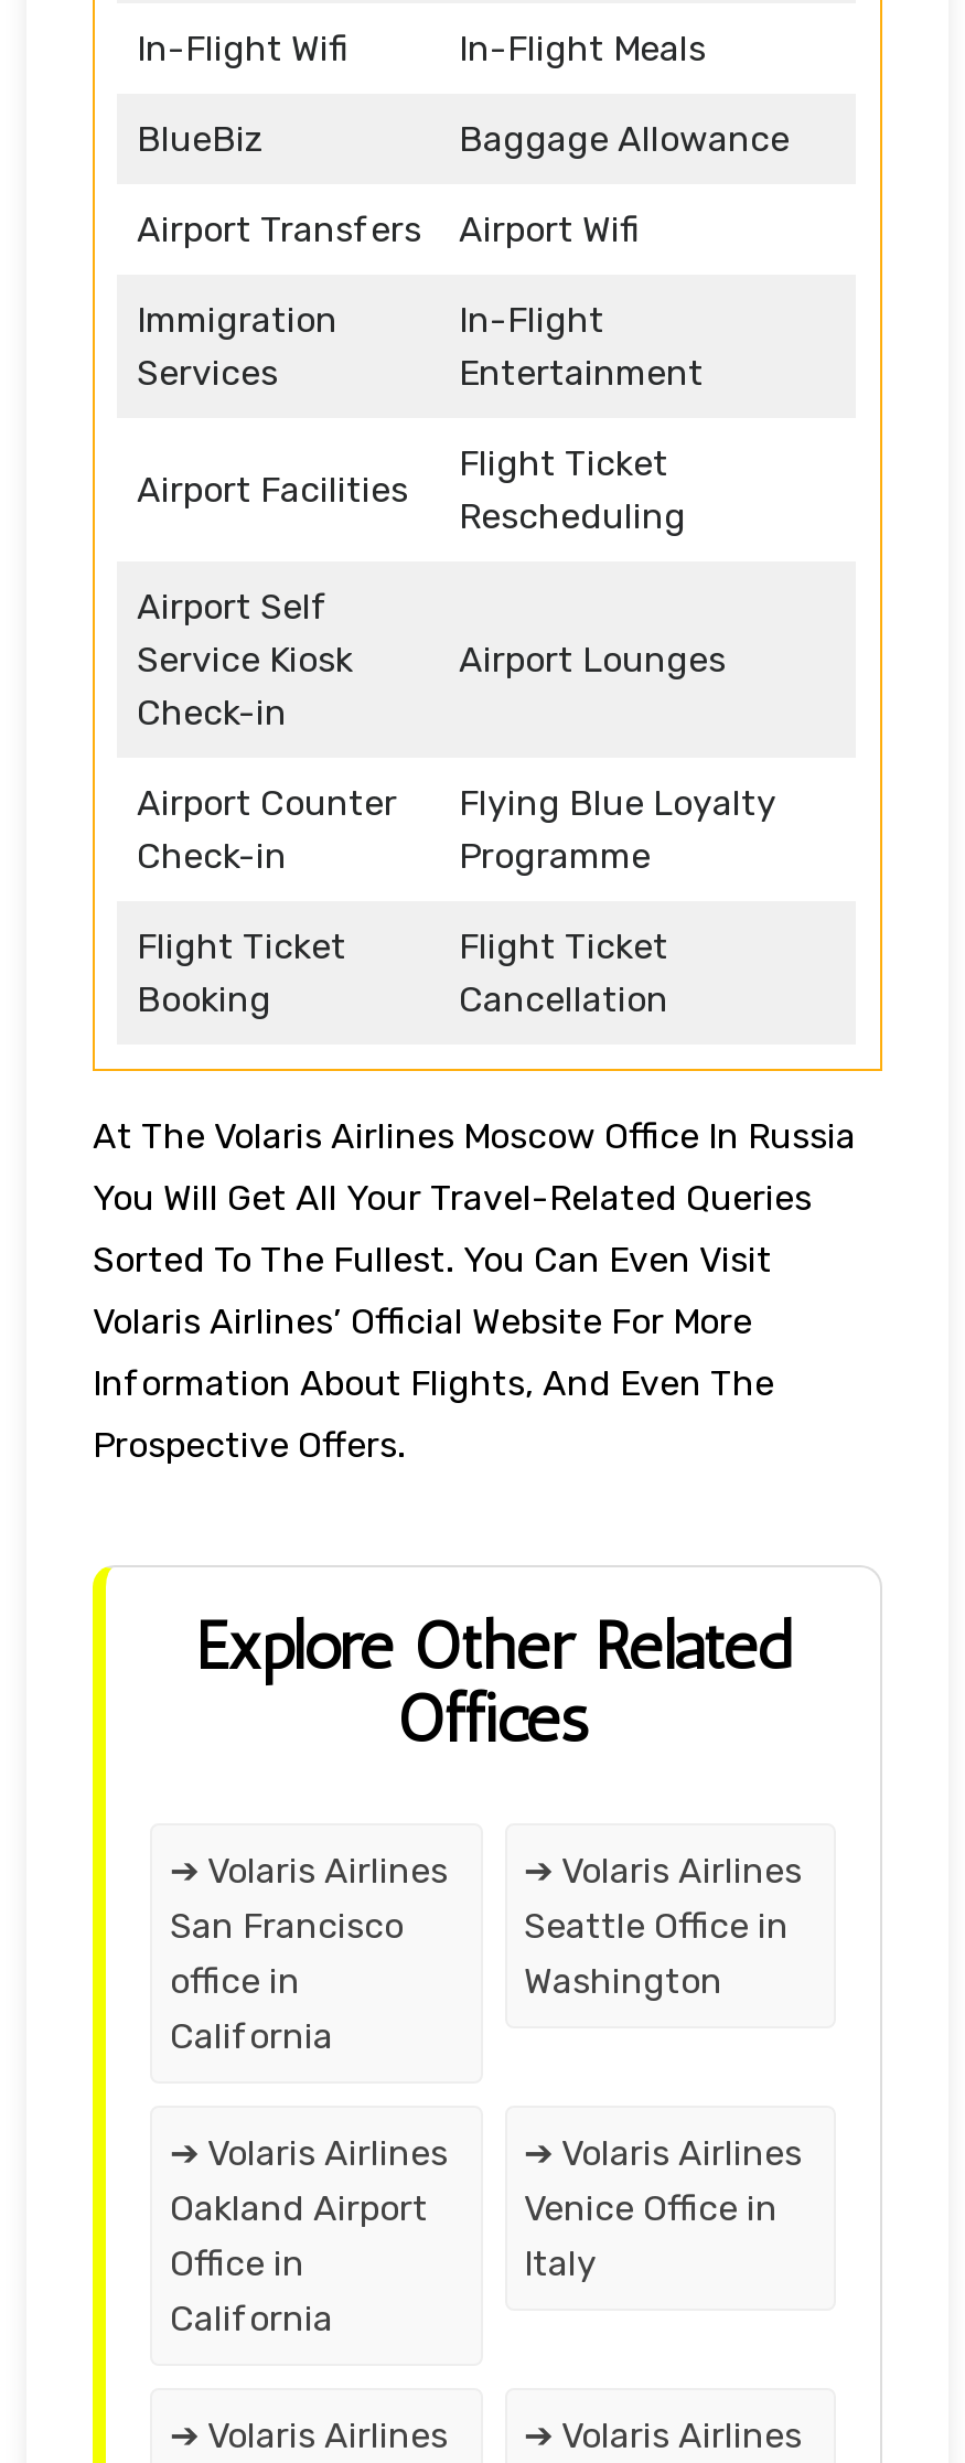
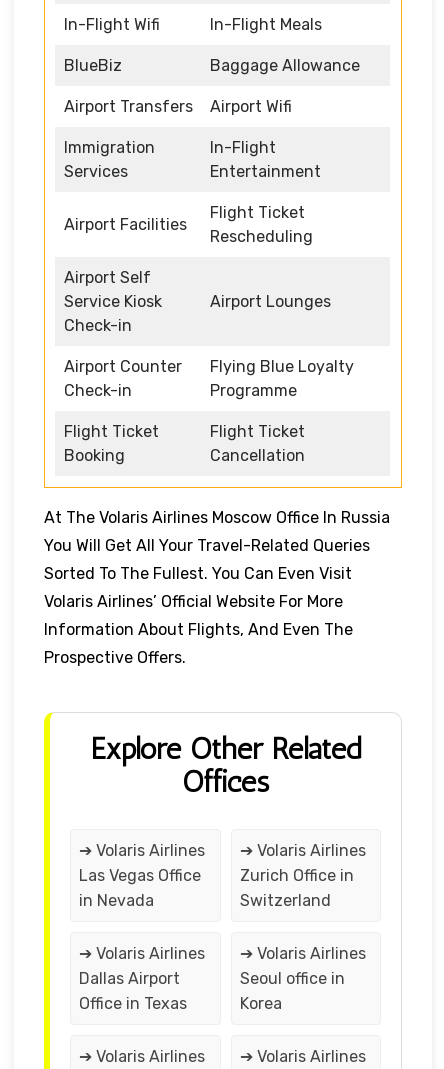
[170,1904,404,2056] San Francisco | office in | California -> [79,866,201,910] Las Vegas Office | in Nevada
[524,1904,789,2001] Seattle Office in | Washington -> [239,866,353,910] Zurich Office in | Switzerland
[170,2187,428,2339] Oakland Airport | Office in | California -> [79,969,187,1013] Dallas Airport | Office in Texas
[524,2187,778,2284] Venice Office in | Italy -> [239,969,344,1013] Seoul office in | Korea

